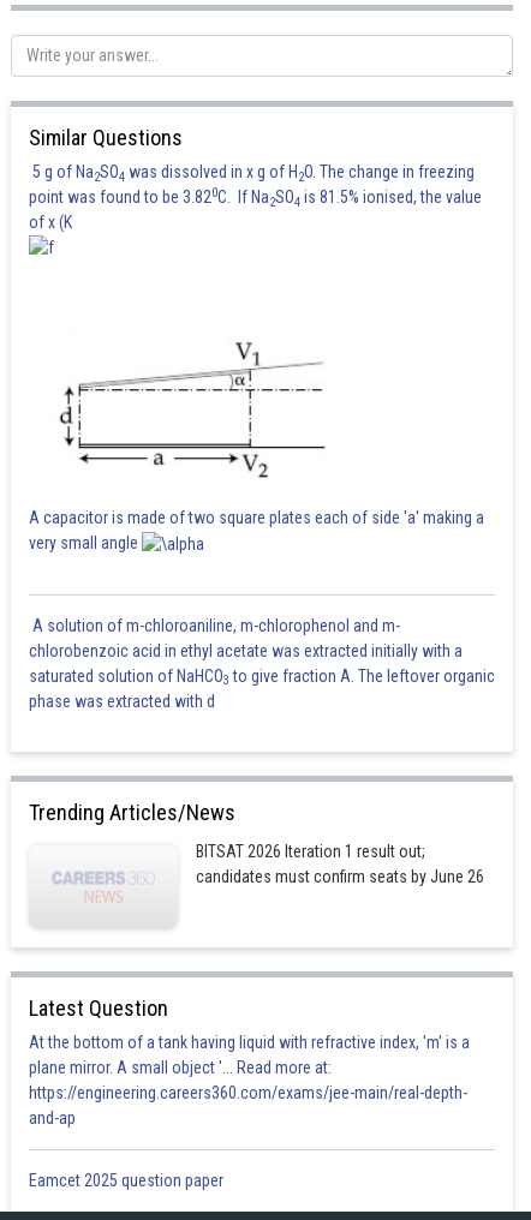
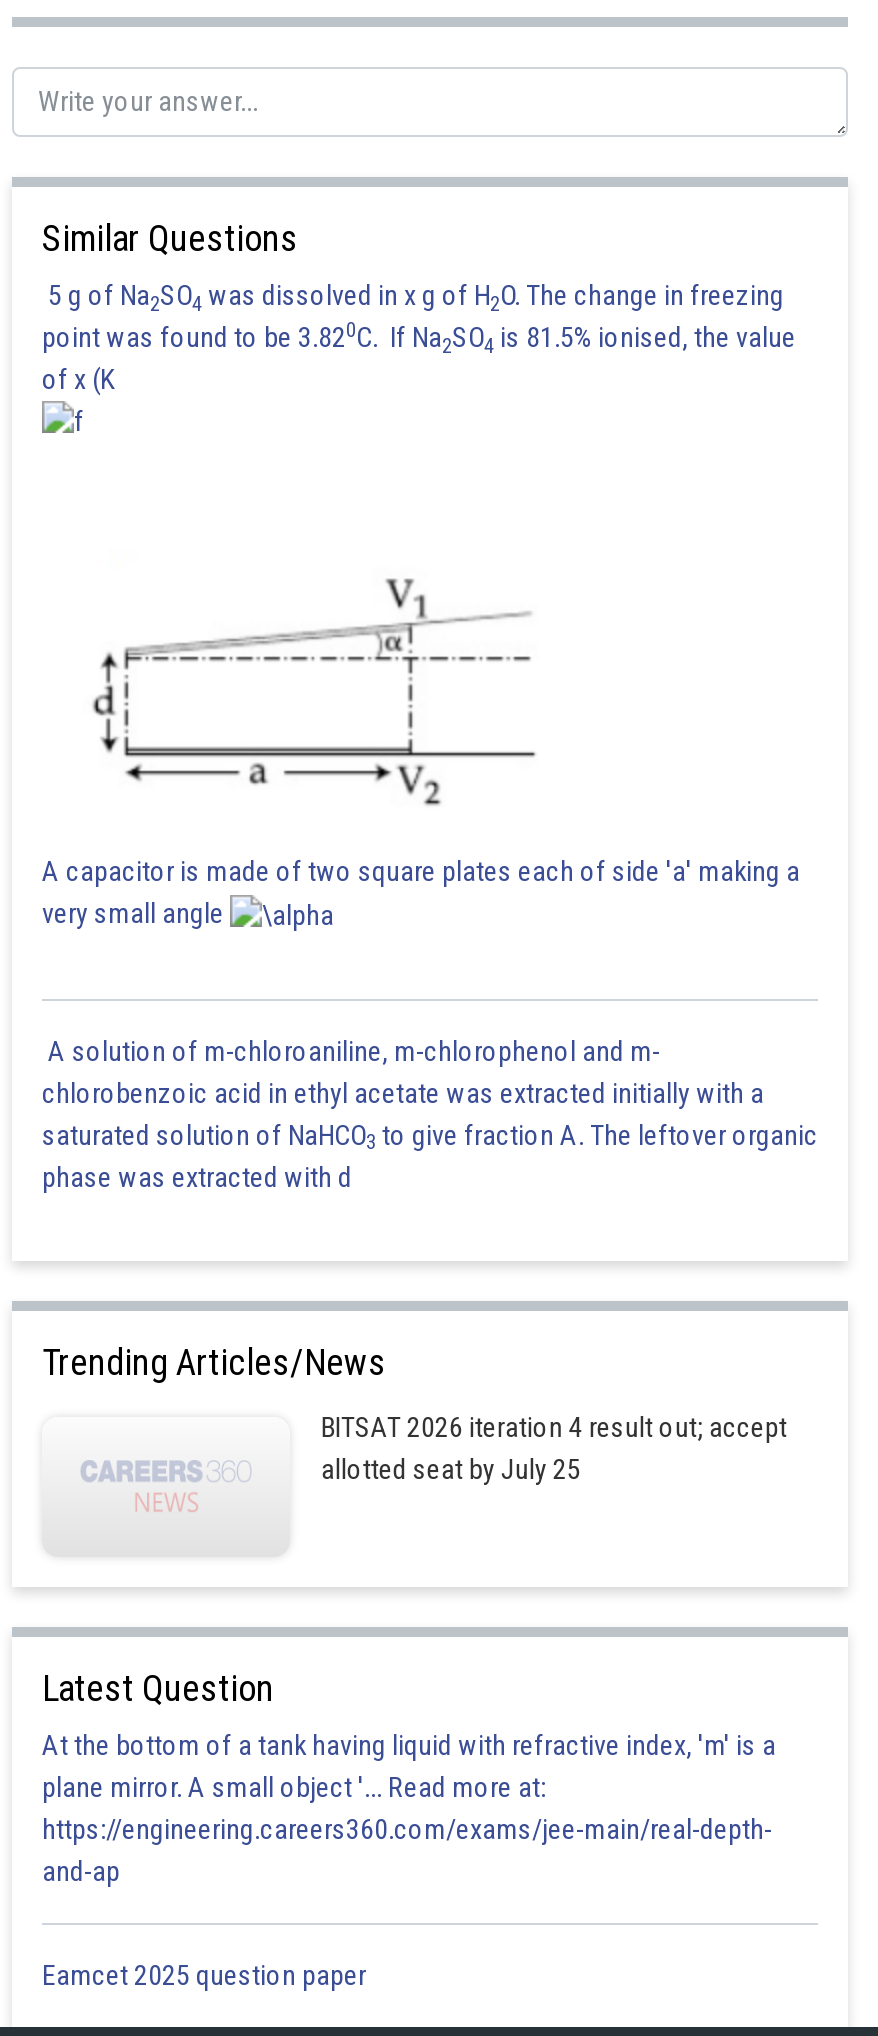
[196,842,485,886] BITSAT 2026 Iteration 1 result out; | candidates must confirm seats by June 26 -> [321,1411,787,1485] BITSAT 2026 iteration 4 result out; accept | allotted seat by July 25

